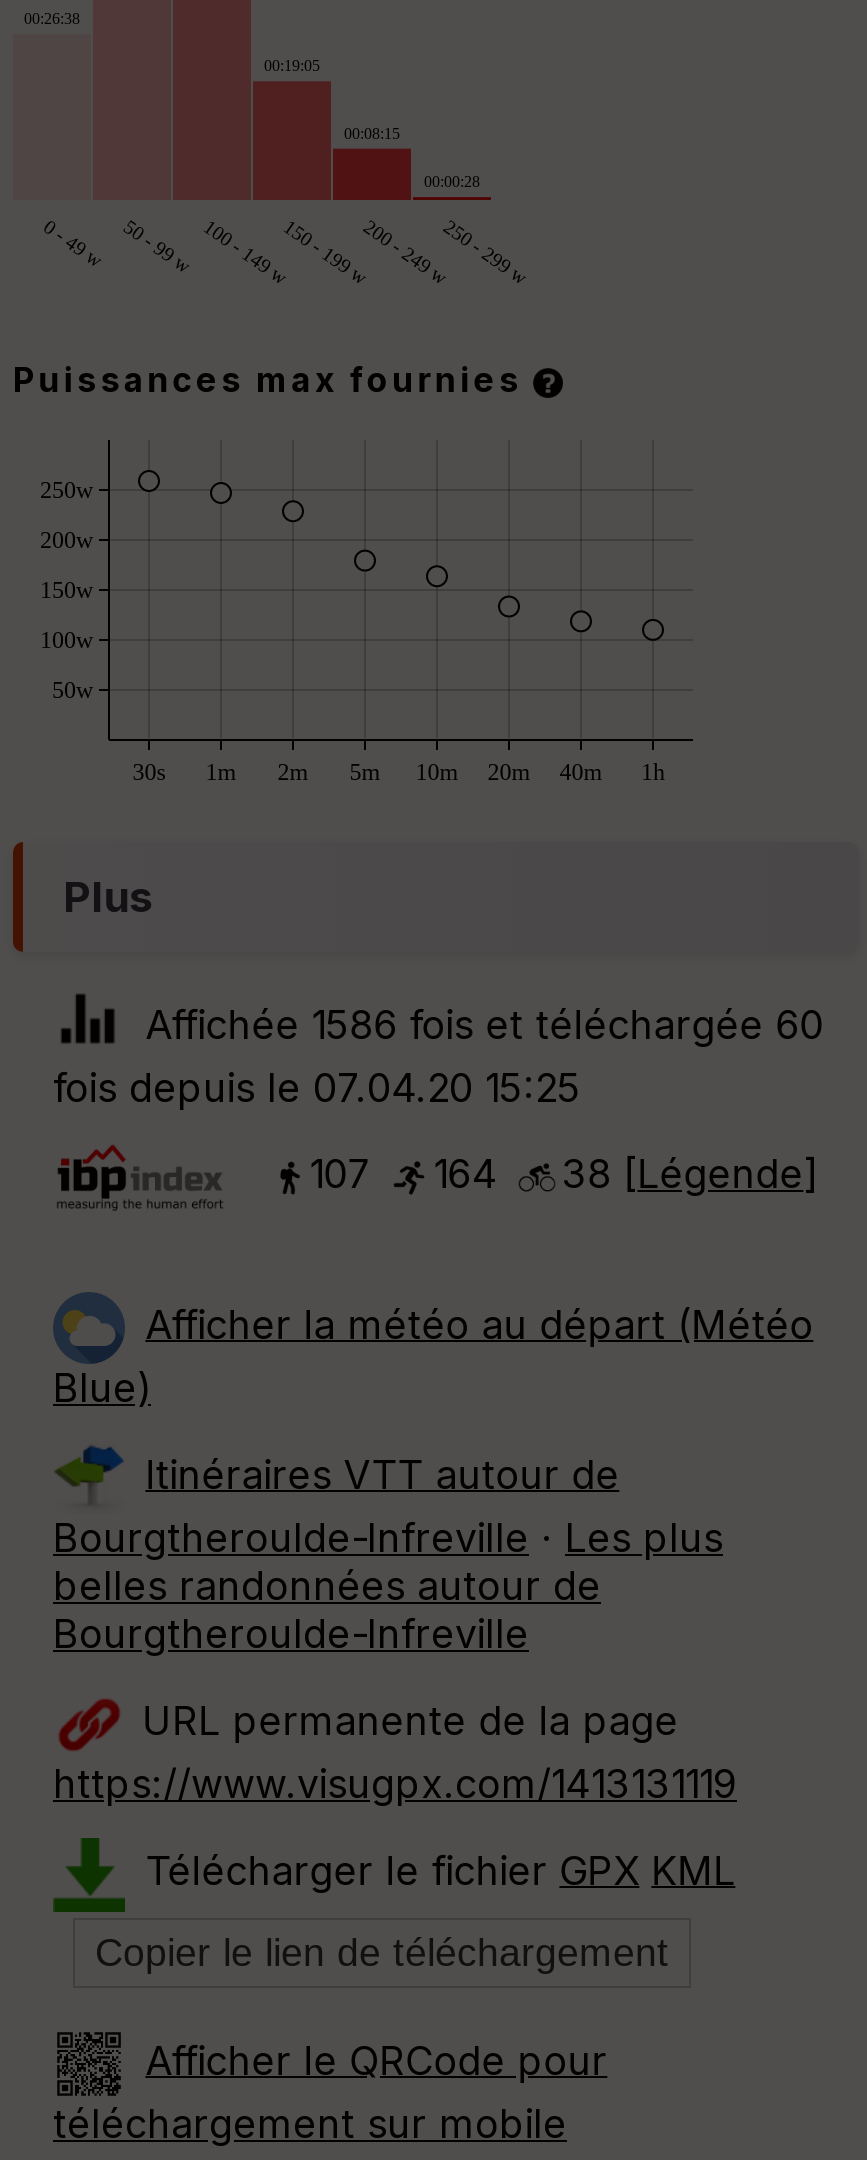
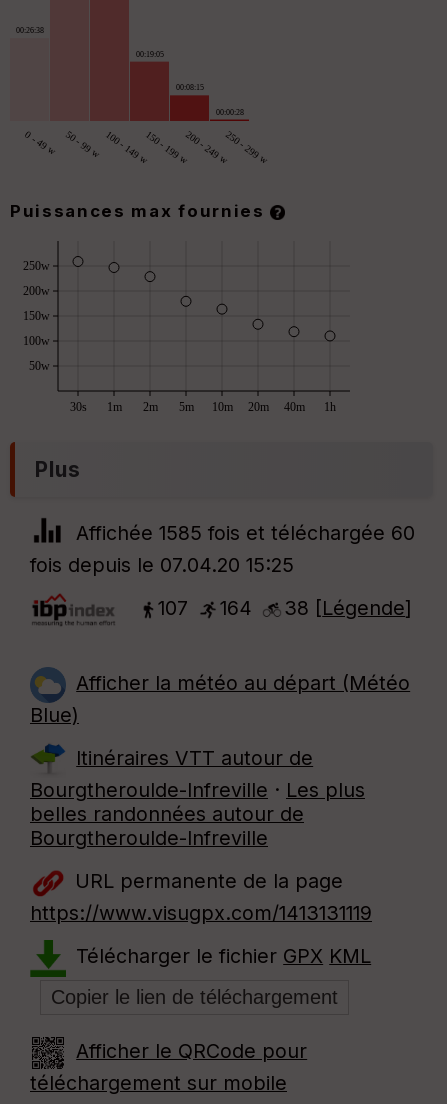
[145,1000,823,1048] Affichée 1586 fois et téléchargée 60 -> [76,521,415,545] Affichée 1585 fois et téléchargée 60

